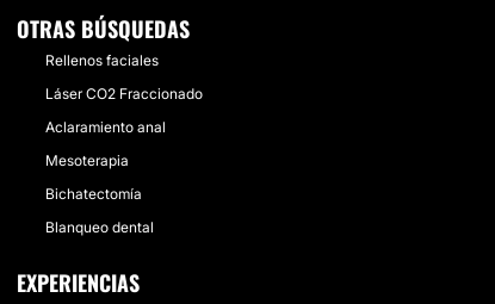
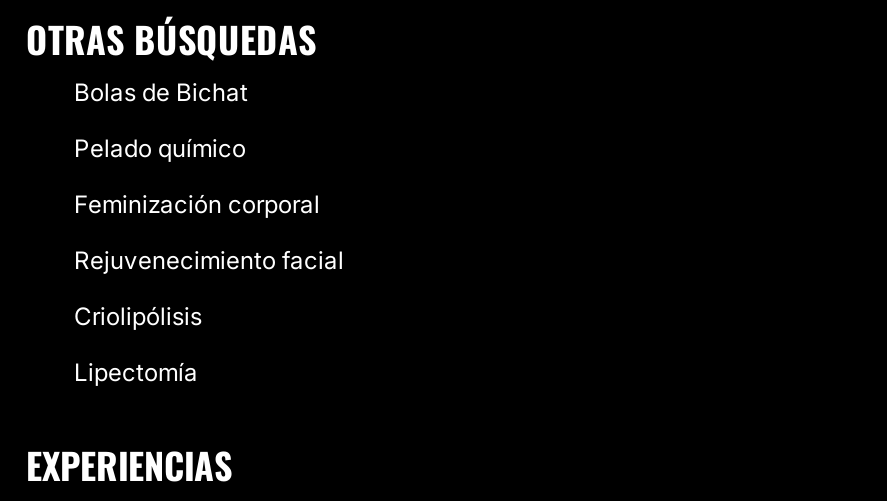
[45,51,159,69] Rellenos faciales -> [74,77,248,107] Bolas de Bichat
[45,85,203,103] Láser CO2 Fraccionado -> [74,133,246,163] Pelado químico
[45,118,166,136] Aclaramiento anal -> [74,189,320,219] Feminización corporal
[45,151,129,169] Mesoterapia -> [74,245,344,275] Rejuvenecimiento facial
[45,185,142,203] Bichatectomía -> [74,301,202,331] Criolipólisis
[45,218,154,236] Blanqueo dental -> [74,357,198,387] Lipectomía

